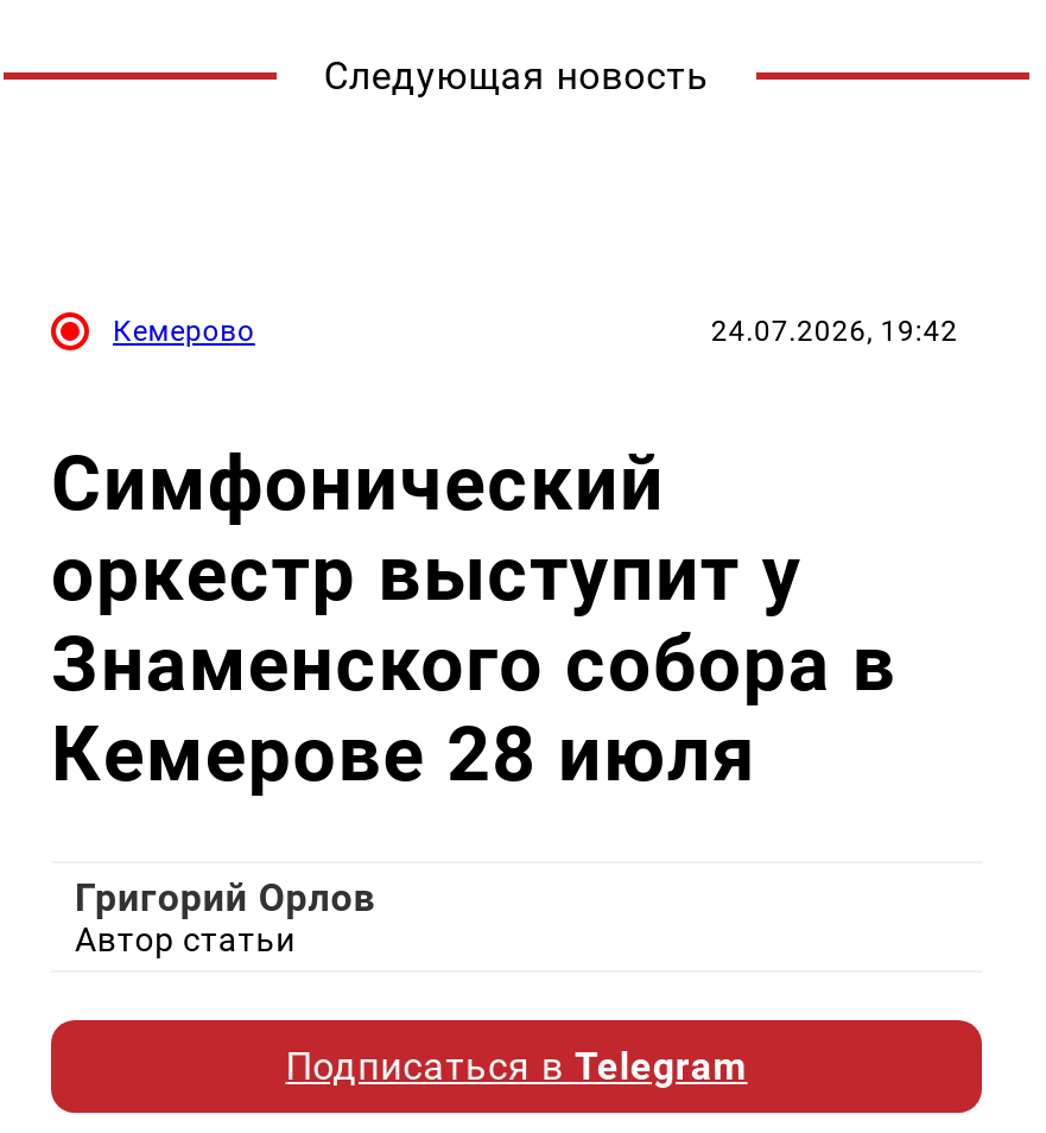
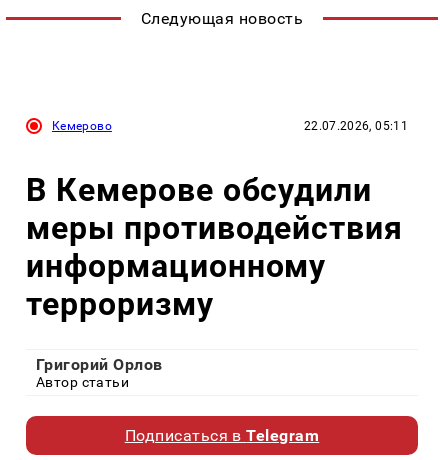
[711,315,958,348] 24.07.2026, 19:42 -> [304,119,408,133] 22.07.2026, 05:11
[51,437,897,798] Симфонический | оркестр выступит у | Знаменского собора в | Кемерове 28 июля -> [26,171,403,323] В Кемерове обсудили | меры противодействия | информационному | терроризму

